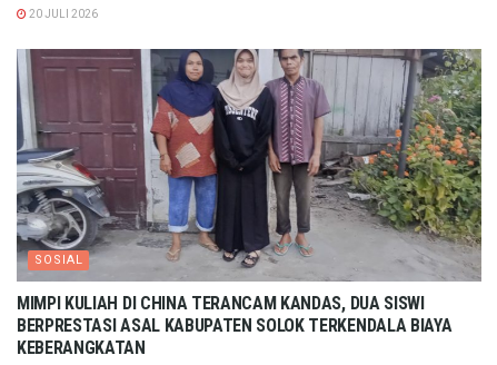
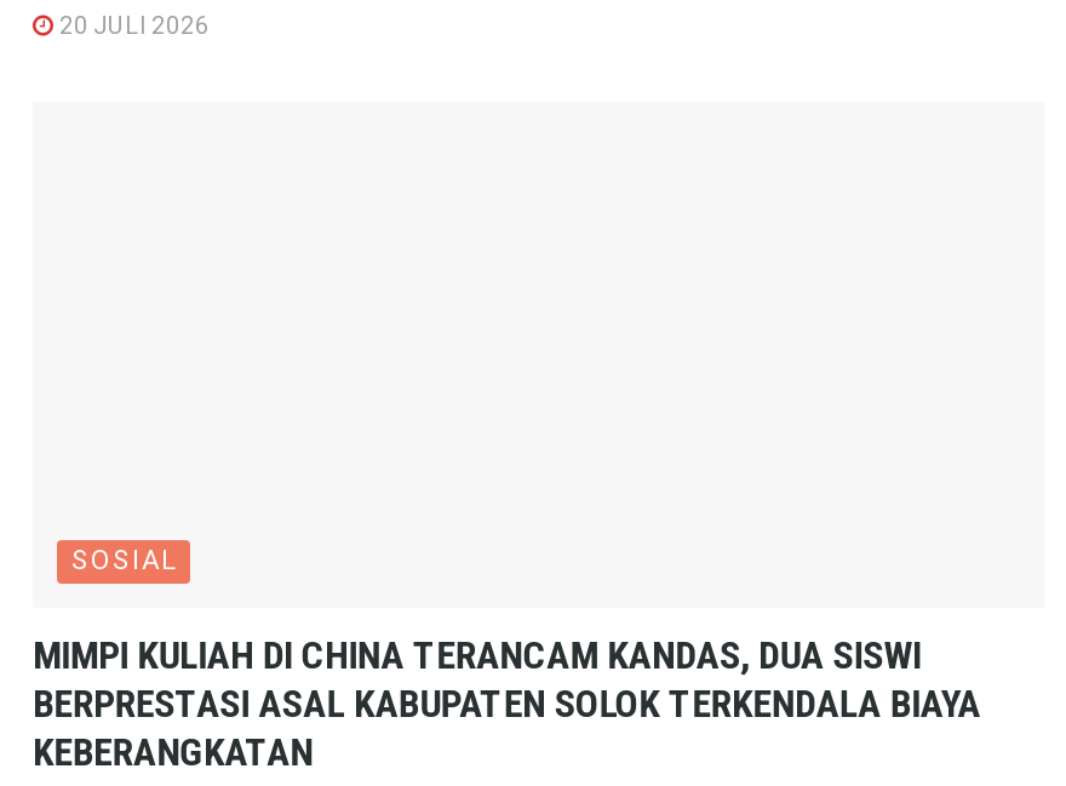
[16,48,483,283] [image] -> none

